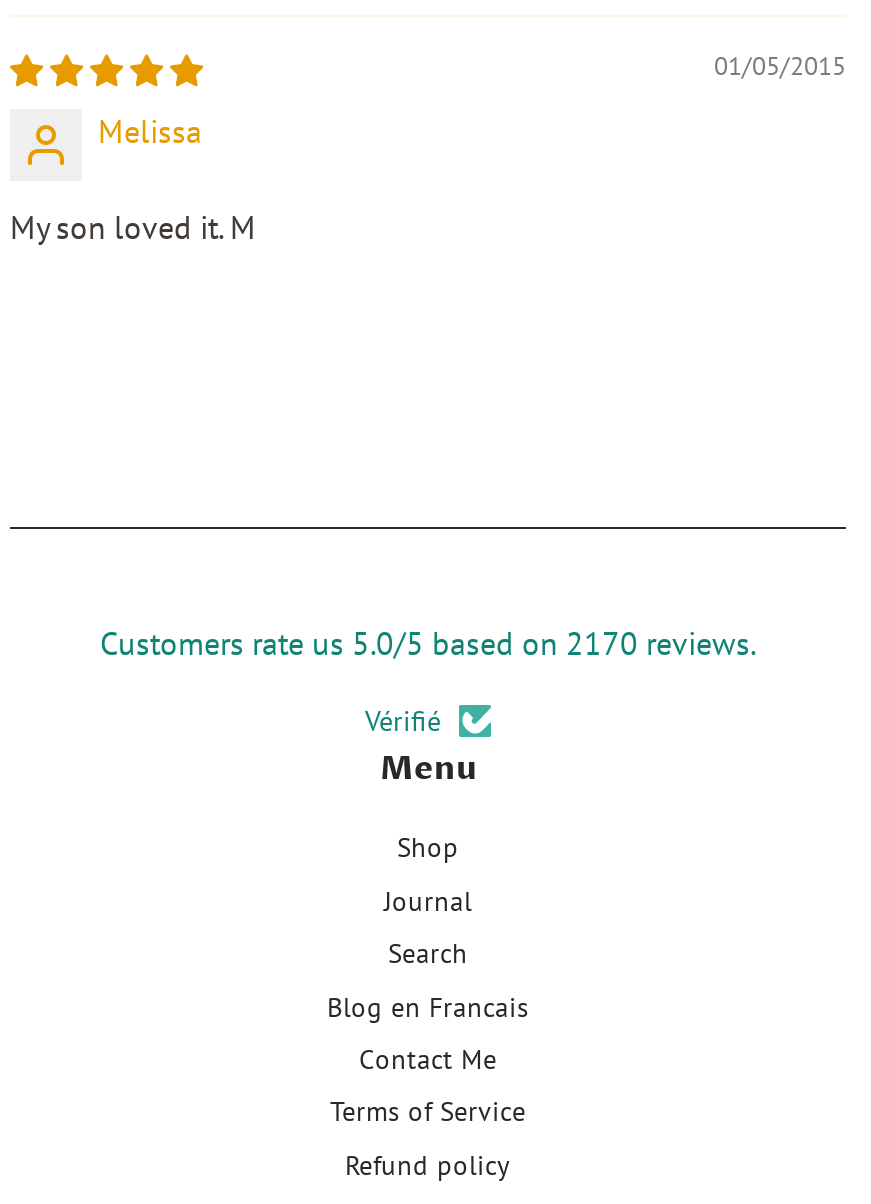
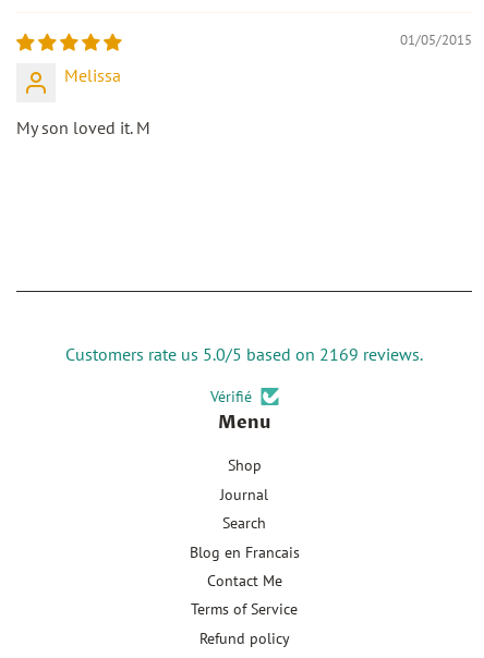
[100,624,756,664] Customers rate us 5.0/5 based on 2170 reviews. -> [65,344,423,365] Customers rate us 5.0/5 based on 2169 reviews.

